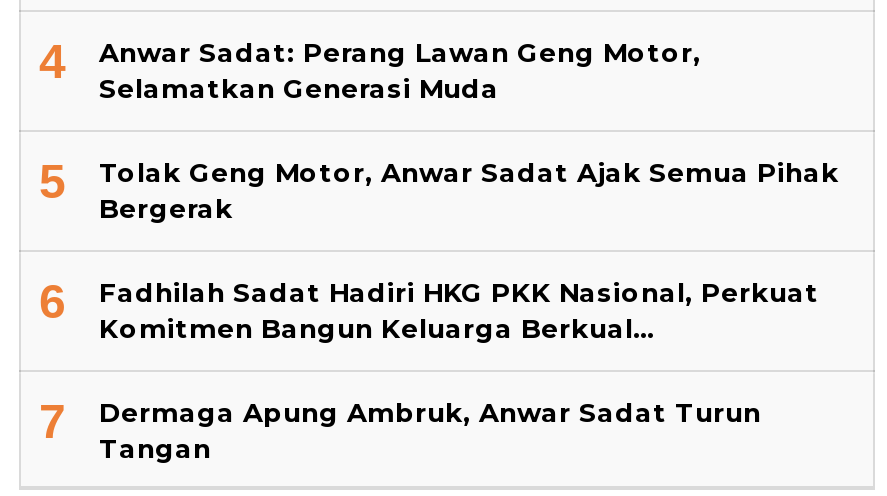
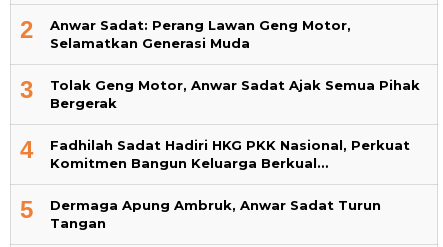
[39,35,701,105] 4 Anwar Sadat: Perang Lawan Geng Motor, Selamatkan Generasi Muda -> [20,16,351,51] 2 Anwar Sadat: Perang Lawan Geng Motor, Selamatkan Generasi Muda
[39,155,839,225] 5 Tolak Geng Motor, Anwar Sadat Ajak Semua Pihak Bergerak -> [20,76,420,111] 3 Tolak Geng Motor, Anwar Sadat Ajak Semua Pihak Bergerak
[39,275,819,345] 6 Fadhilah Sadat Hadiri HKG PKK Nasional, Perkuat Komitmen Bangun Keluarga Berkual… -> [20,136,410,171] 4 Fadhilah Sadat Hadiri HKG PKK Nasional, Perkuat Komitmen Bangun Keluarga Berkual…
[39,395,761,465] 7 Dermaga Apung Ambruk, Anwar Sadat Turun Tangan -> [20,196,381,231] 5 Dermaga Apung Ambruk, Anwar Sadat Turun Tangan

